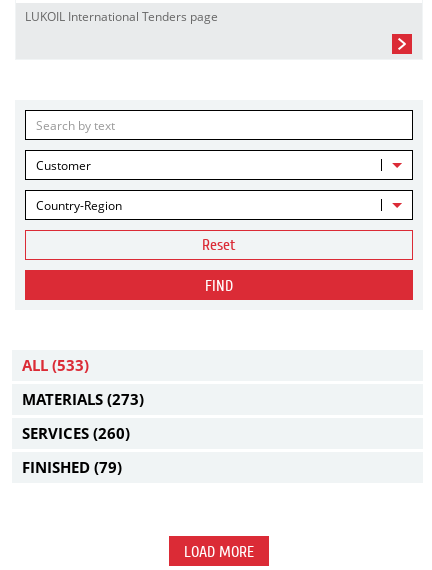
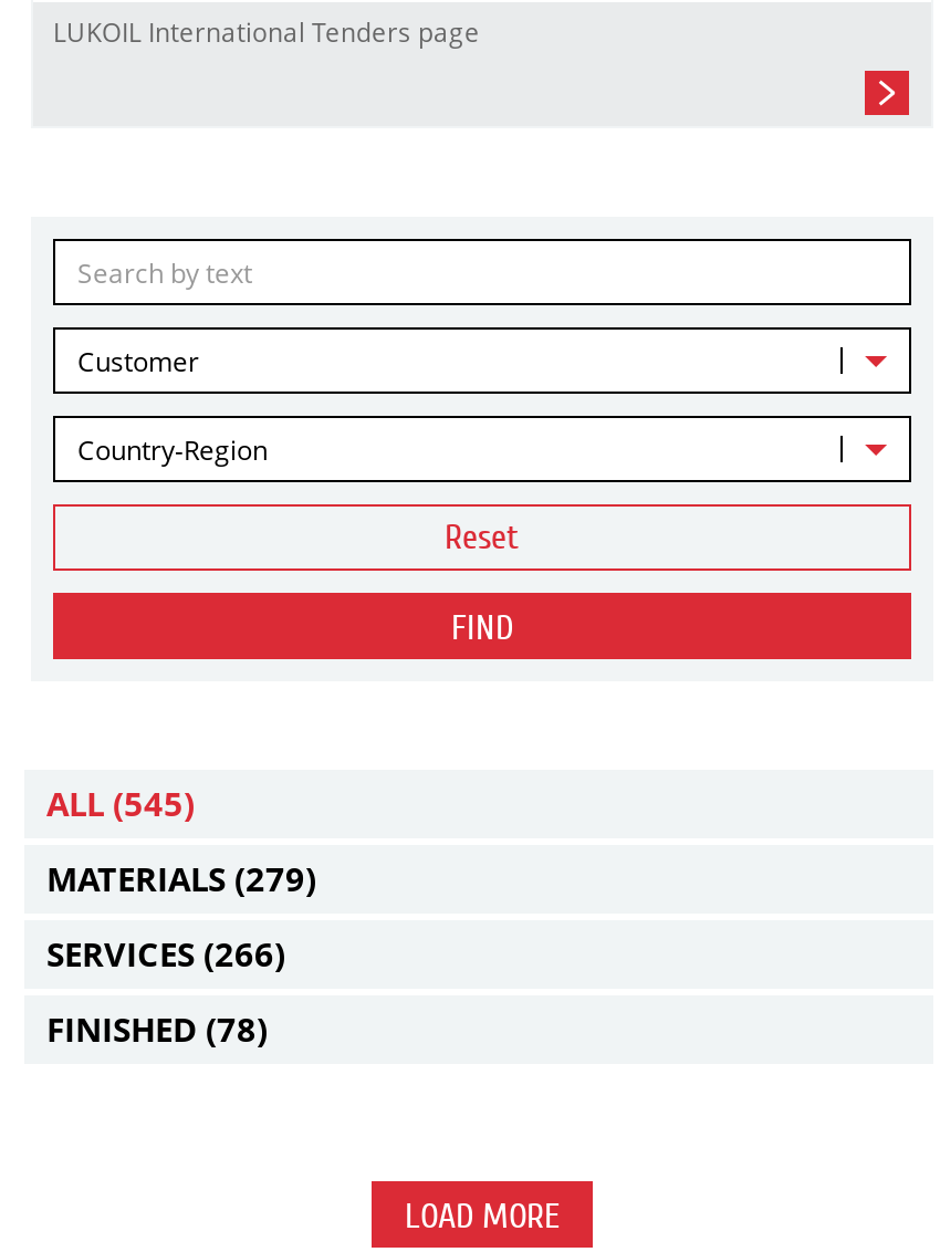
[22,355,89,375] ALL (533) -> [46,781,195,825] ALL (545)
[22,389,144,409] MATERIALS (273) -> [46,856,316,900] MATERIALS (279)
[22,423,130,443] SERVICES (260) -> [46,931,285,975] SERVICES (266)
[22,457,122,477] FINISHED (79) -> [46,1006,268,1051] FINISHED (78)

